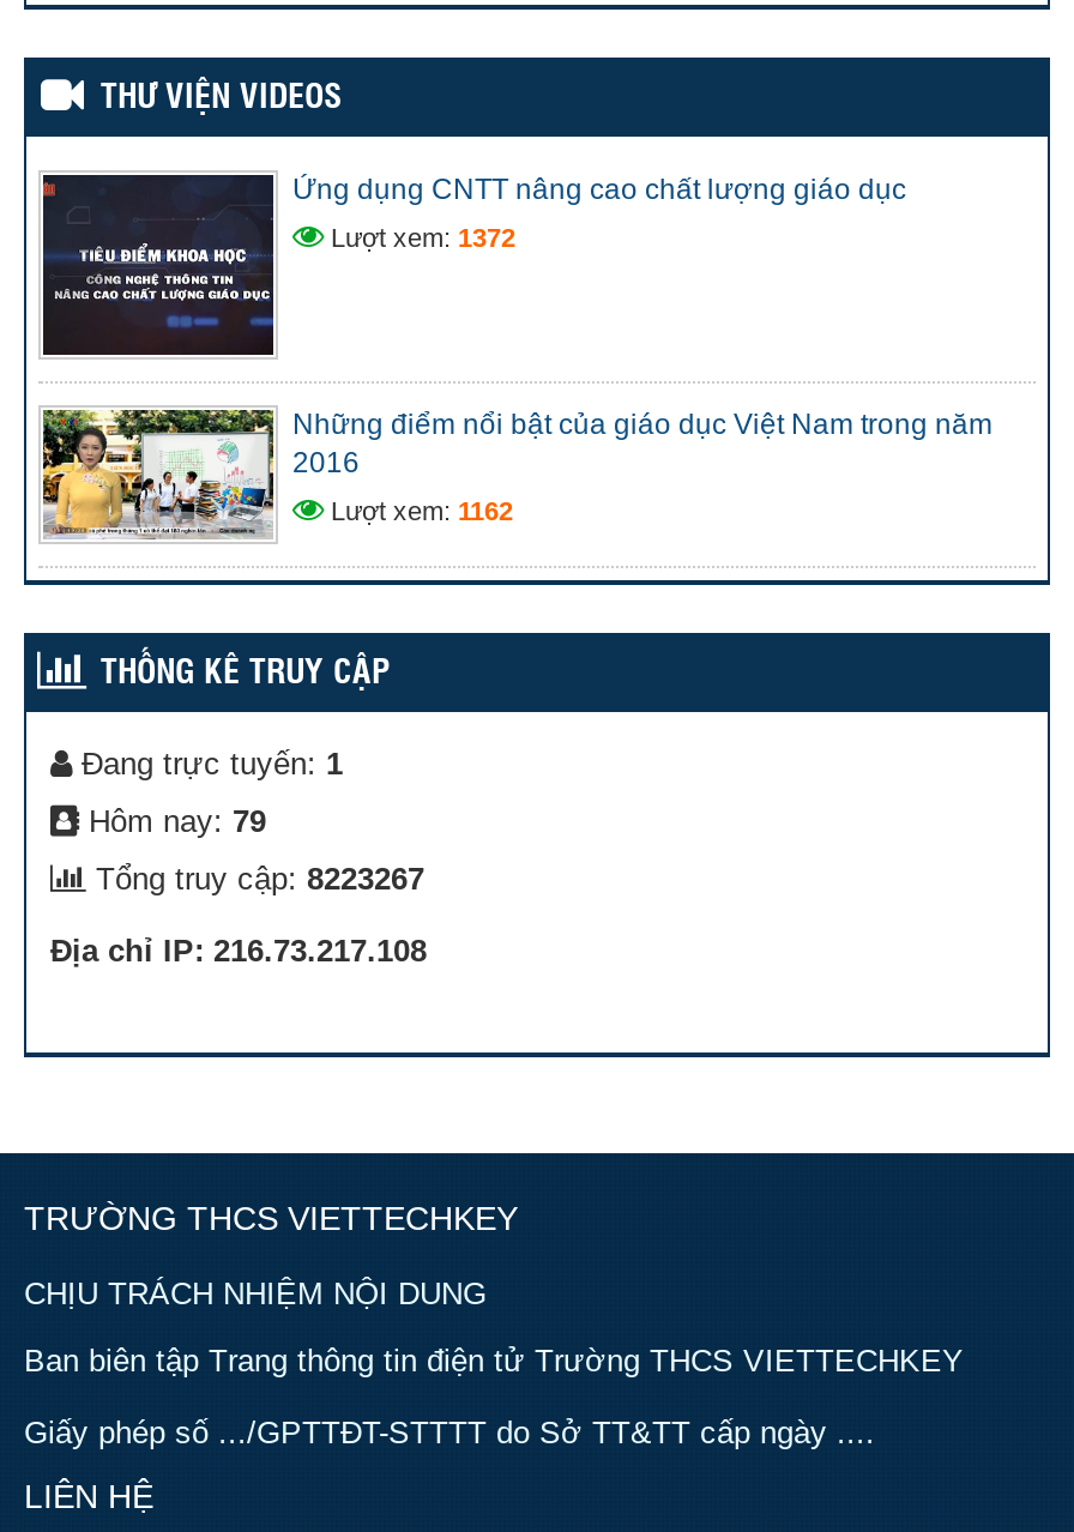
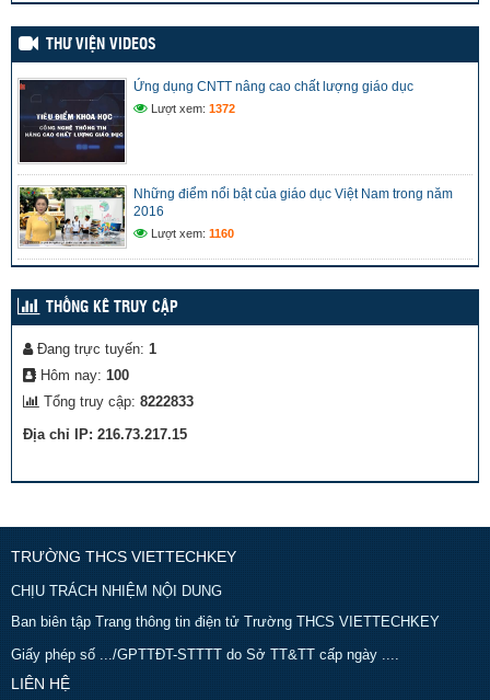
[324,496,513,524] Lượt xem: 1162 -> [148,226,234,240] Lượt xem: 1160
[79,803,266,839] Hôm nay: 79 -> [36,367,129,383] Hôm nay: 100
[86,860,424,896] Tổng truy cập: 8223267 -> [39,393,194,410] Tổng truy cập: 8222833
[50,932,427,968] Địa chỉ IP: 216.73.217.108 -> [23,426,187,442] Địa chỉ IP: 216.73.217.15

